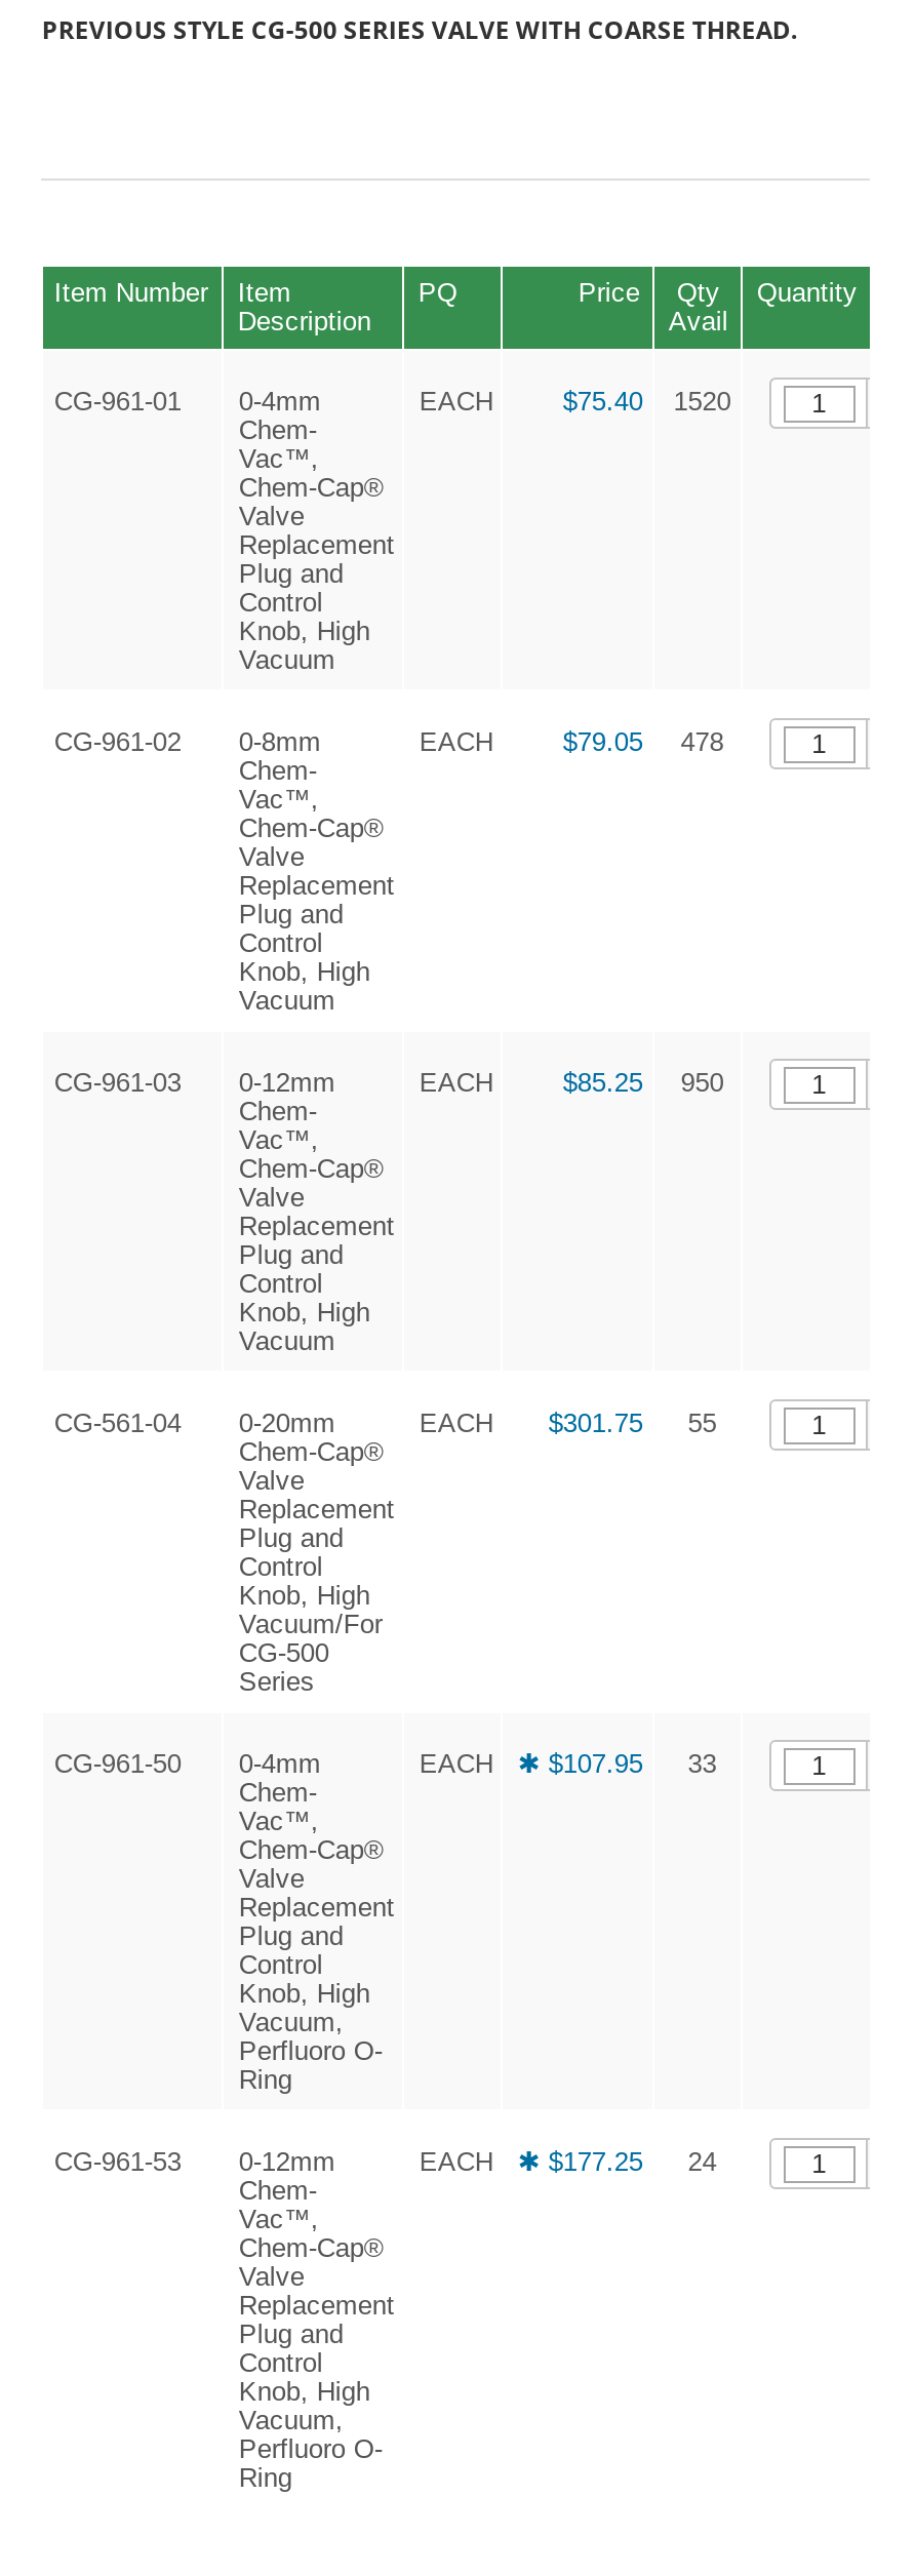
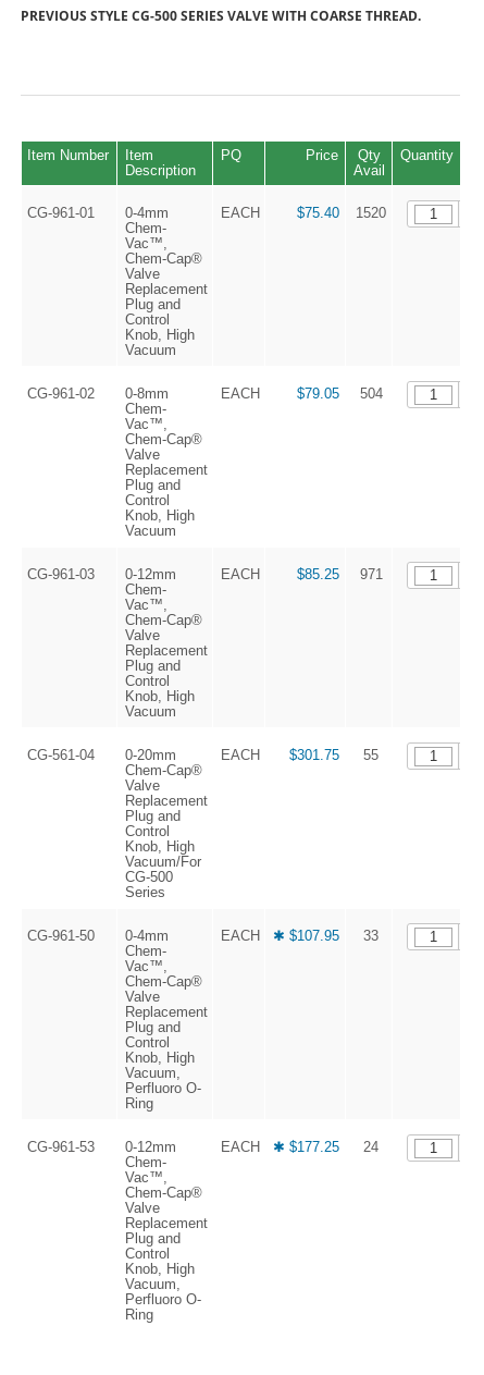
[563,727,724,758] $79.05 478 -> [297,386,383,402] $79.05 504
[563,1067,724,1098] $85.25 950 -> [297,566,383,583] $85.25 971

